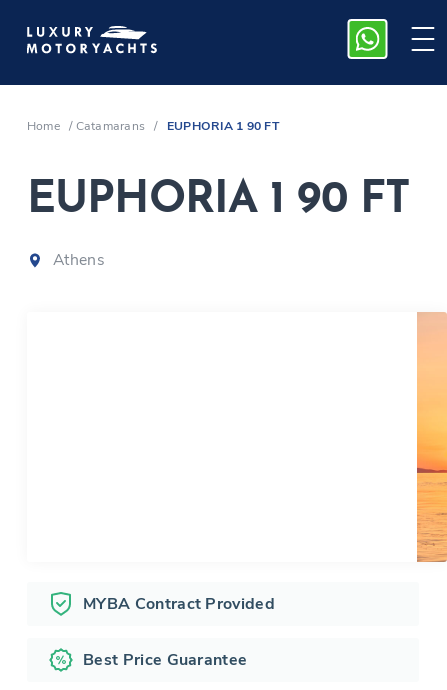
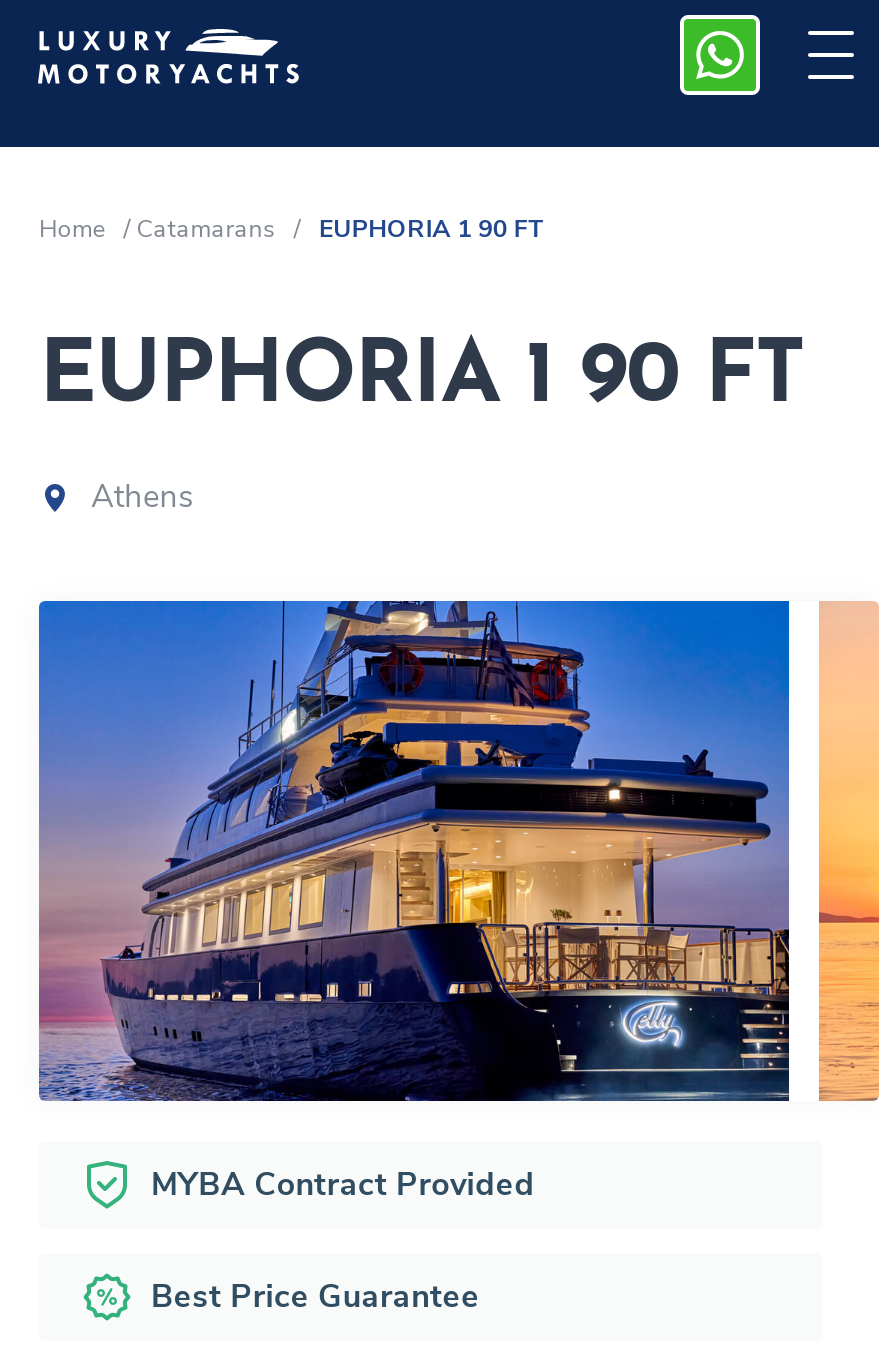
none -> [37,599,791,1103] [image]

